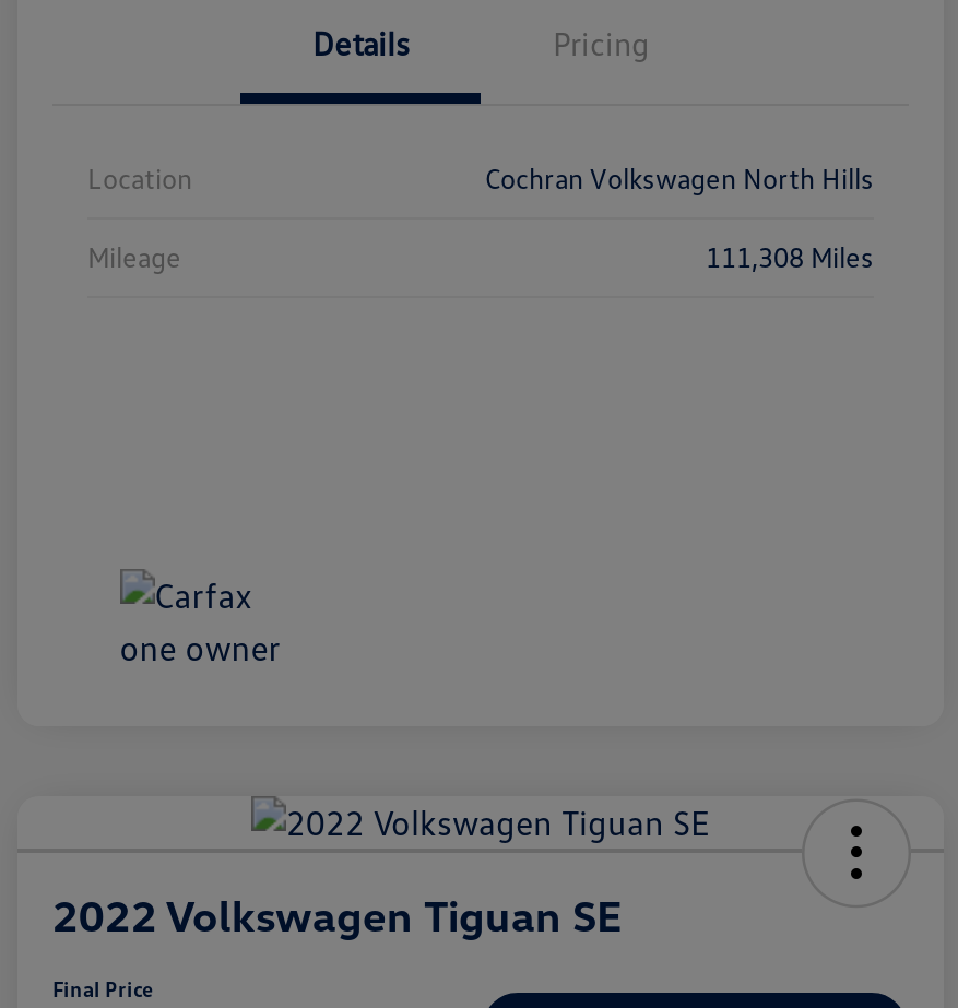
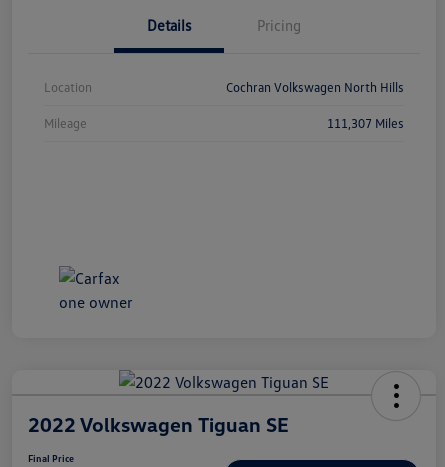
[706,239,874,274] 111,308 Miles -> [327,115,404,131] 111,307 Miles

